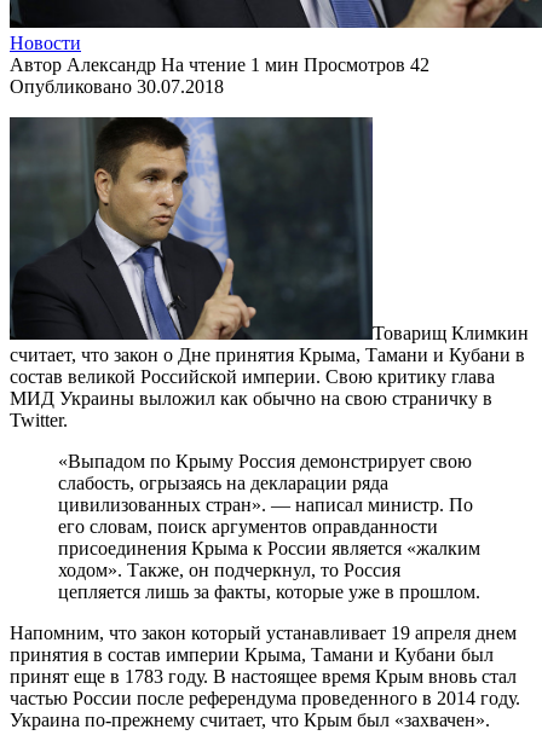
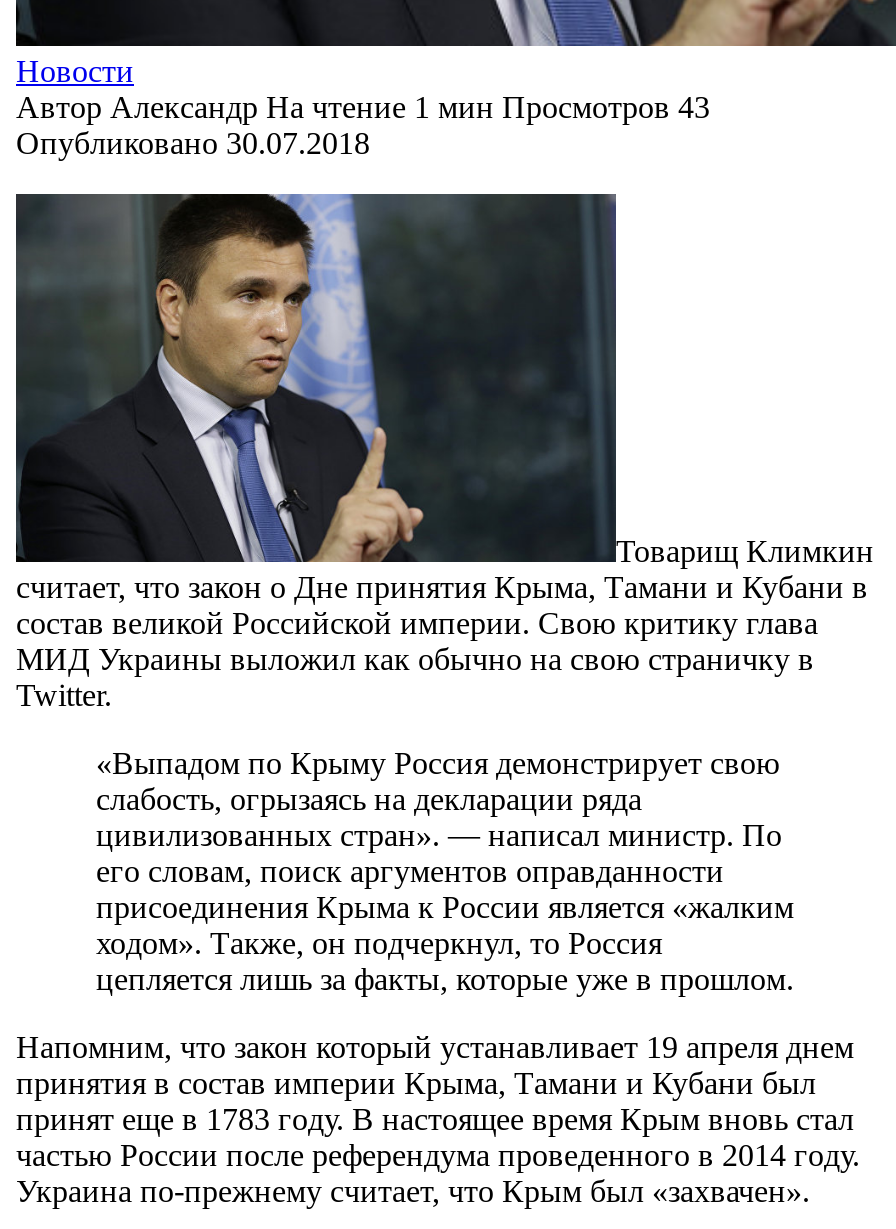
[10,54,429,75] Автор Александр На чтение 1 мин Просмотров 42 -> [16,90,710,124] Автор Александр На чтение 1 мин Просмотров 43

